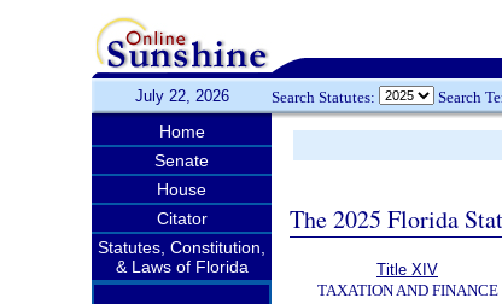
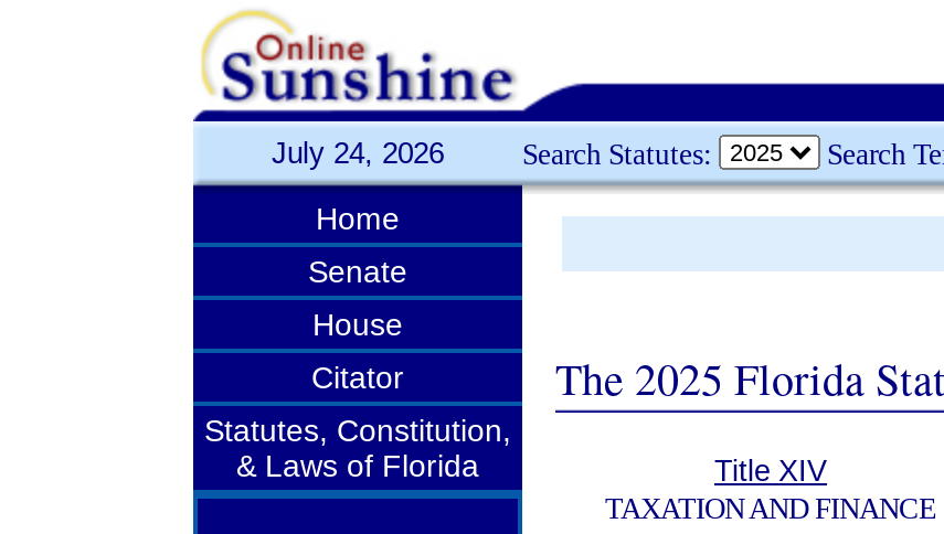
[135,87,229,105] July 22, 2026 -> [272,137,444,170] July 24, 2026

